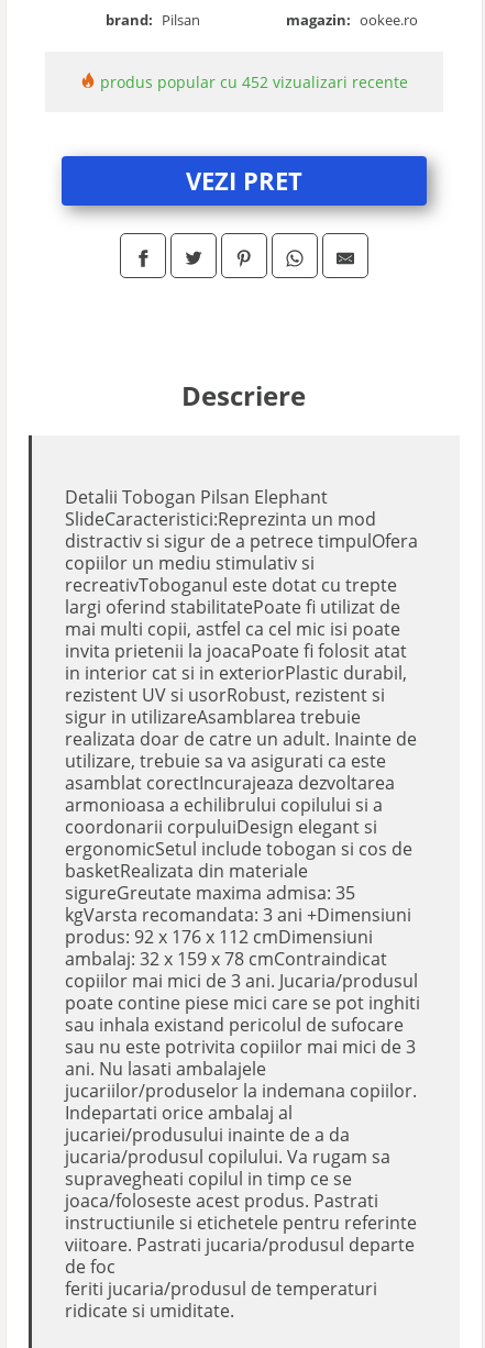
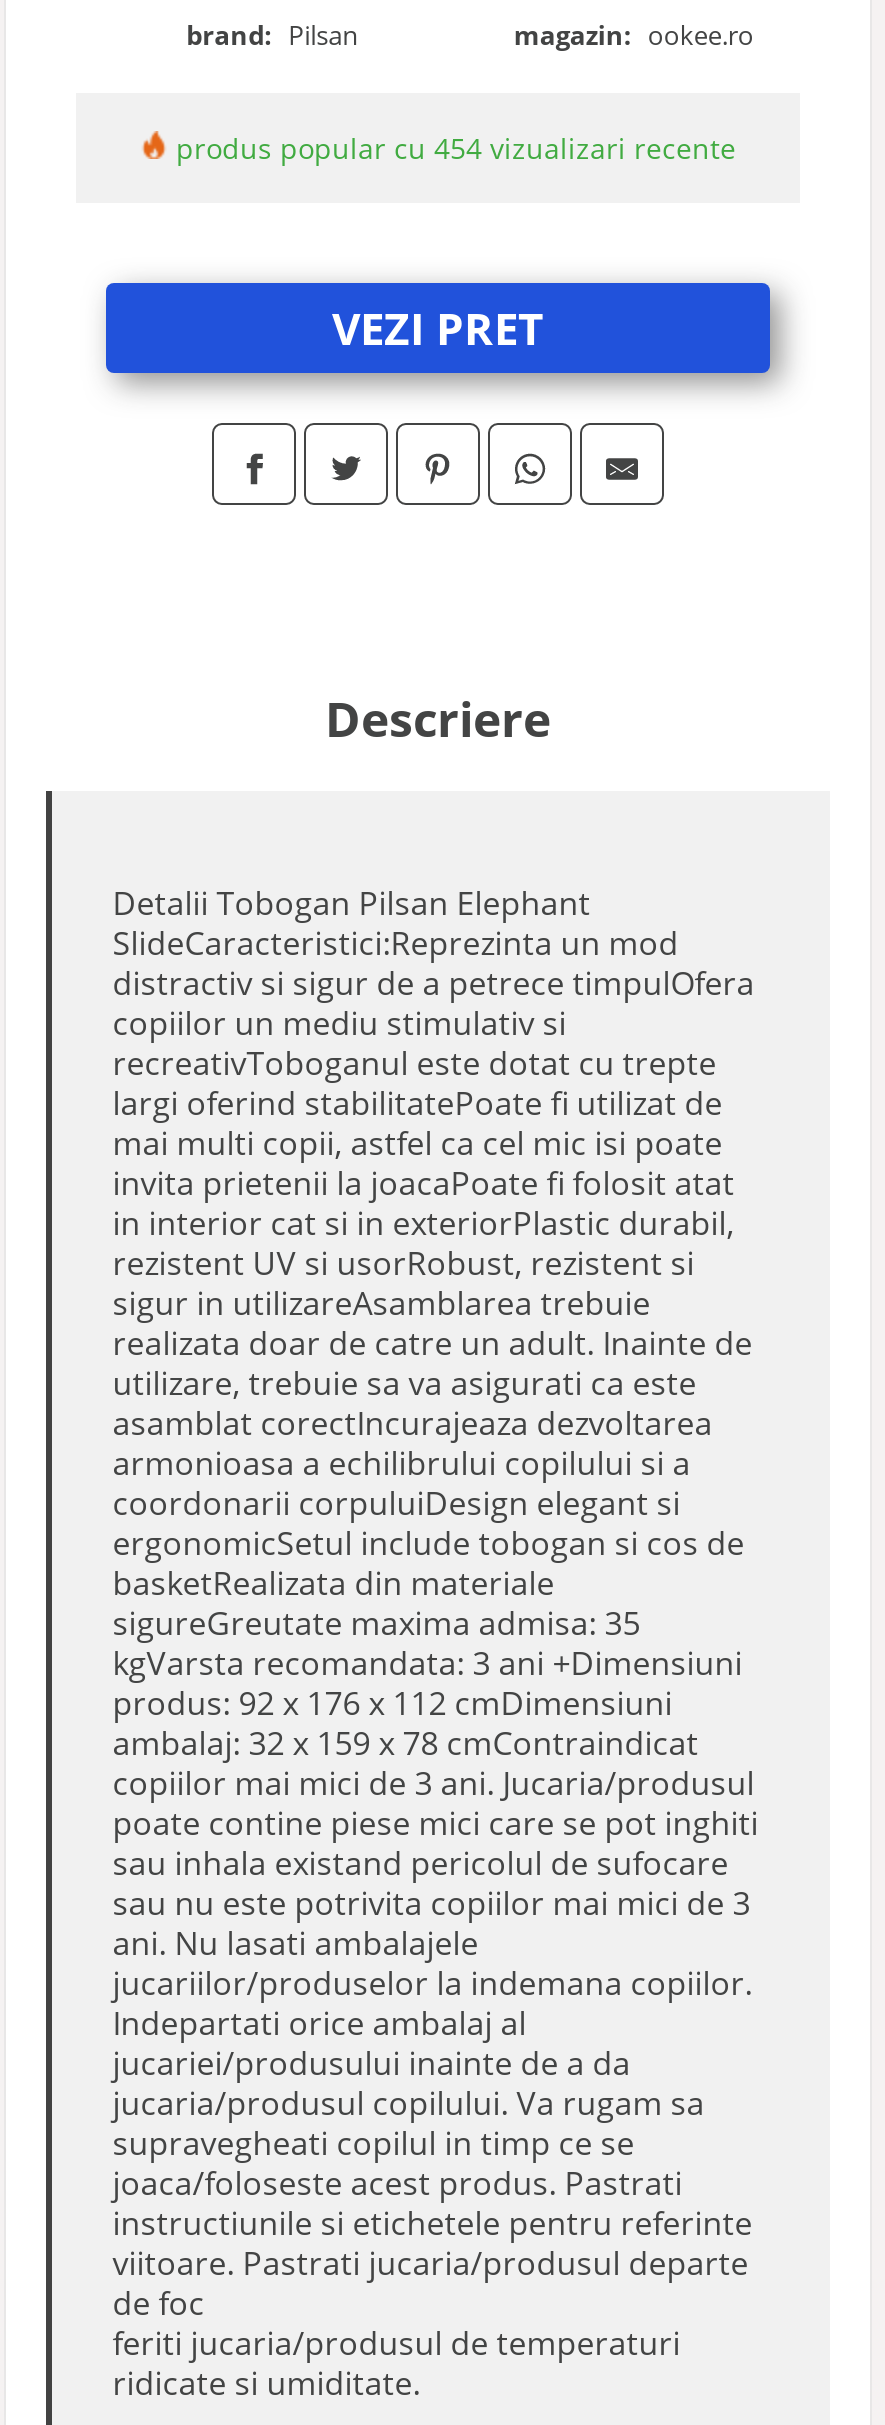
[96,71,408,92] produs popular cu 452 vizualizari recente -> [168,129,736,167] produs popular cu 454 vizualizari recente

